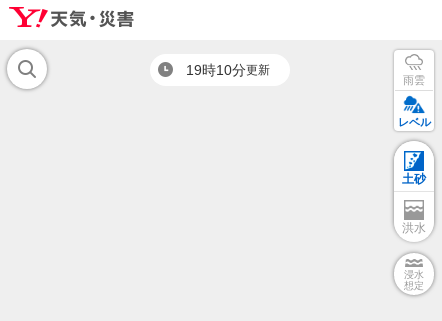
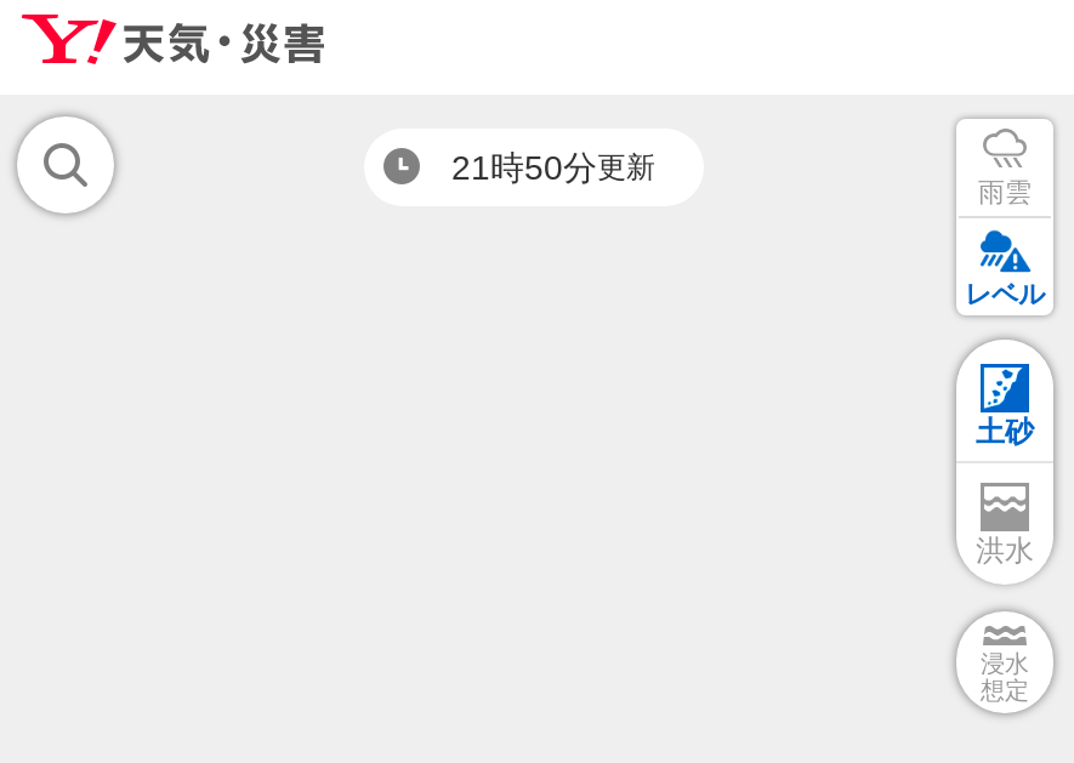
[186,62,270,78] 19時10分更新 -> [451,148,655,187] 21時50分更新

